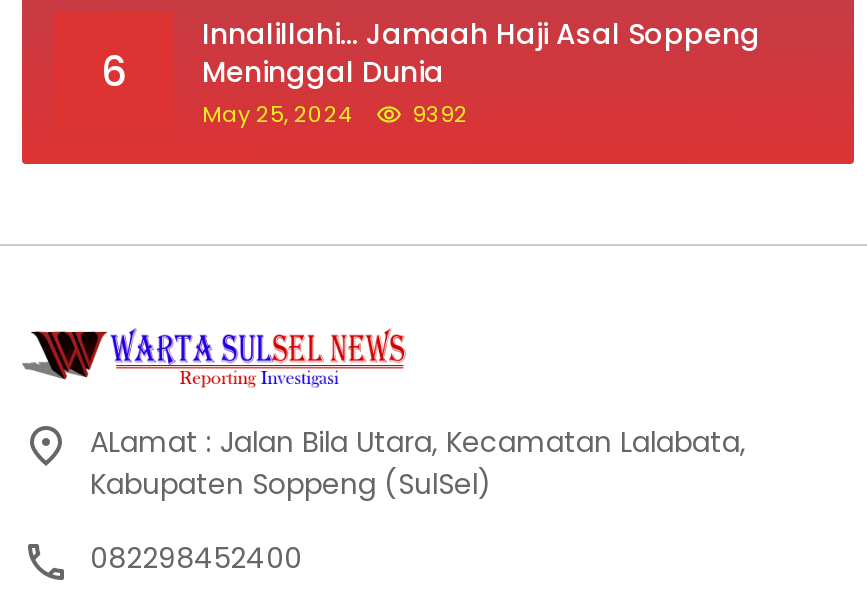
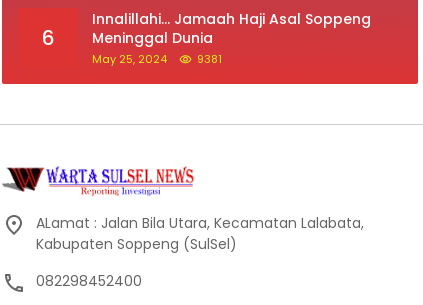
[202,98,468,130] May 25, 2024 9392 -> [92,51,222,67] May 25, 2024 9381

